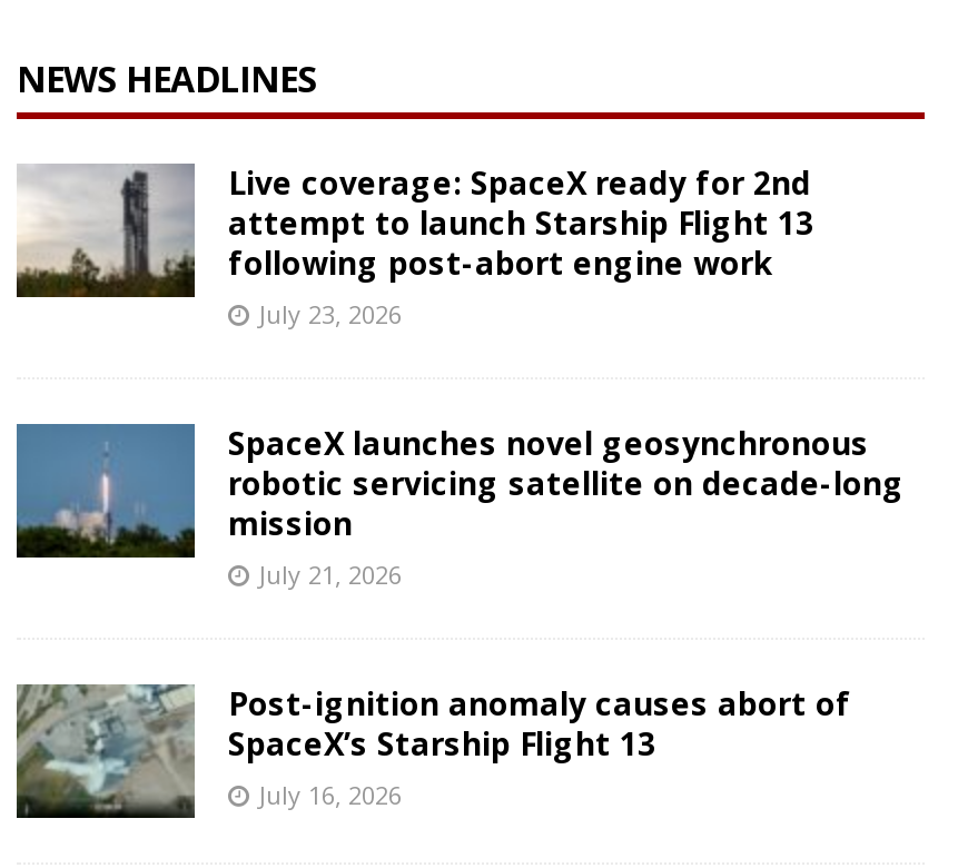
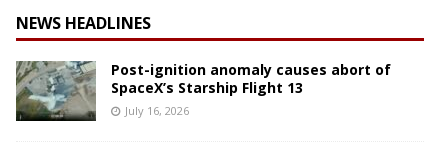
[17,160,905,590] [image] | Live coverage: SpaceX ready for 2nd | attempt to launch Starship Flight 13 | following post-abort engine work | July 23, 2026 | SpaceX launches novel geosynchronous | robotic servicing satellite on decade-long | mission | July 21, 2026 -> none
[14,422,197,560] [image] -> none

